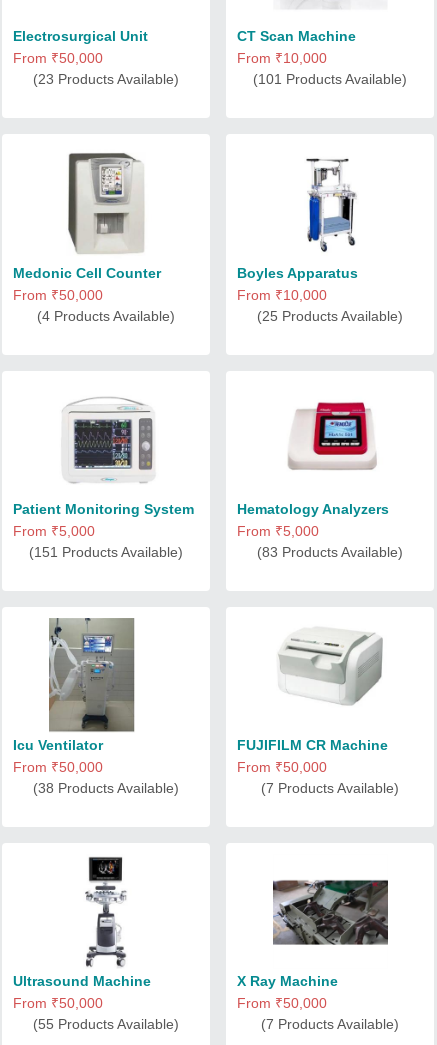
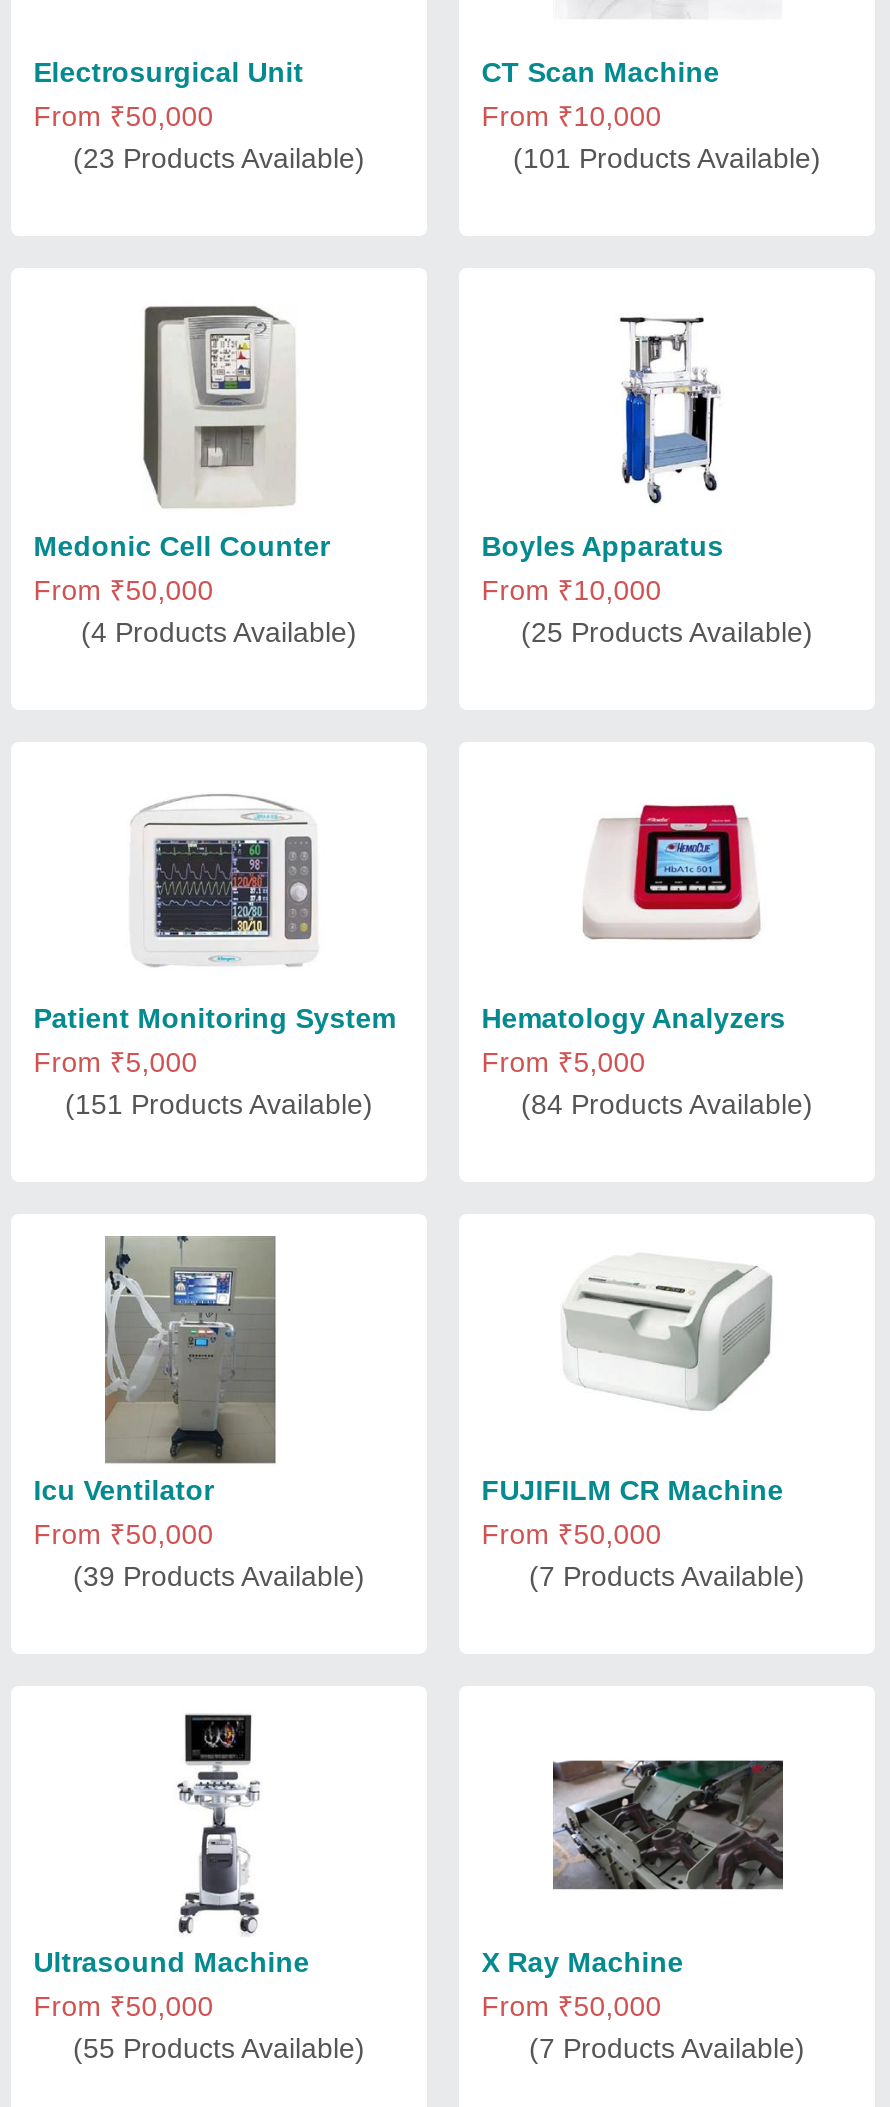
[257,544,403,560] (83 Products Available) -> [521,1088,813,1120] (84 Products Available)
[33,780,179,796] (38 Products Available) -> [73,1560,365,1592] (39 Products Available)

